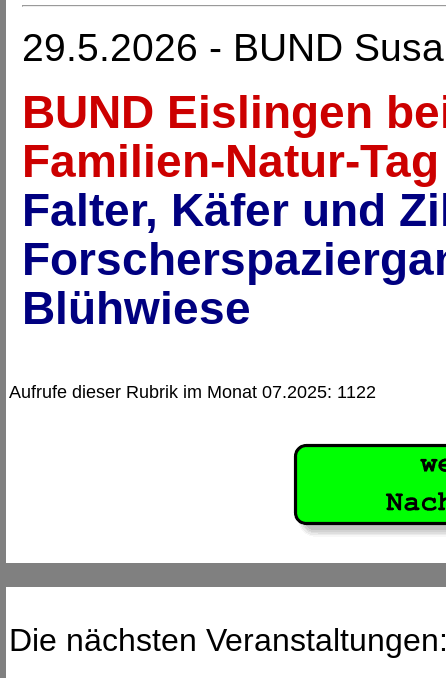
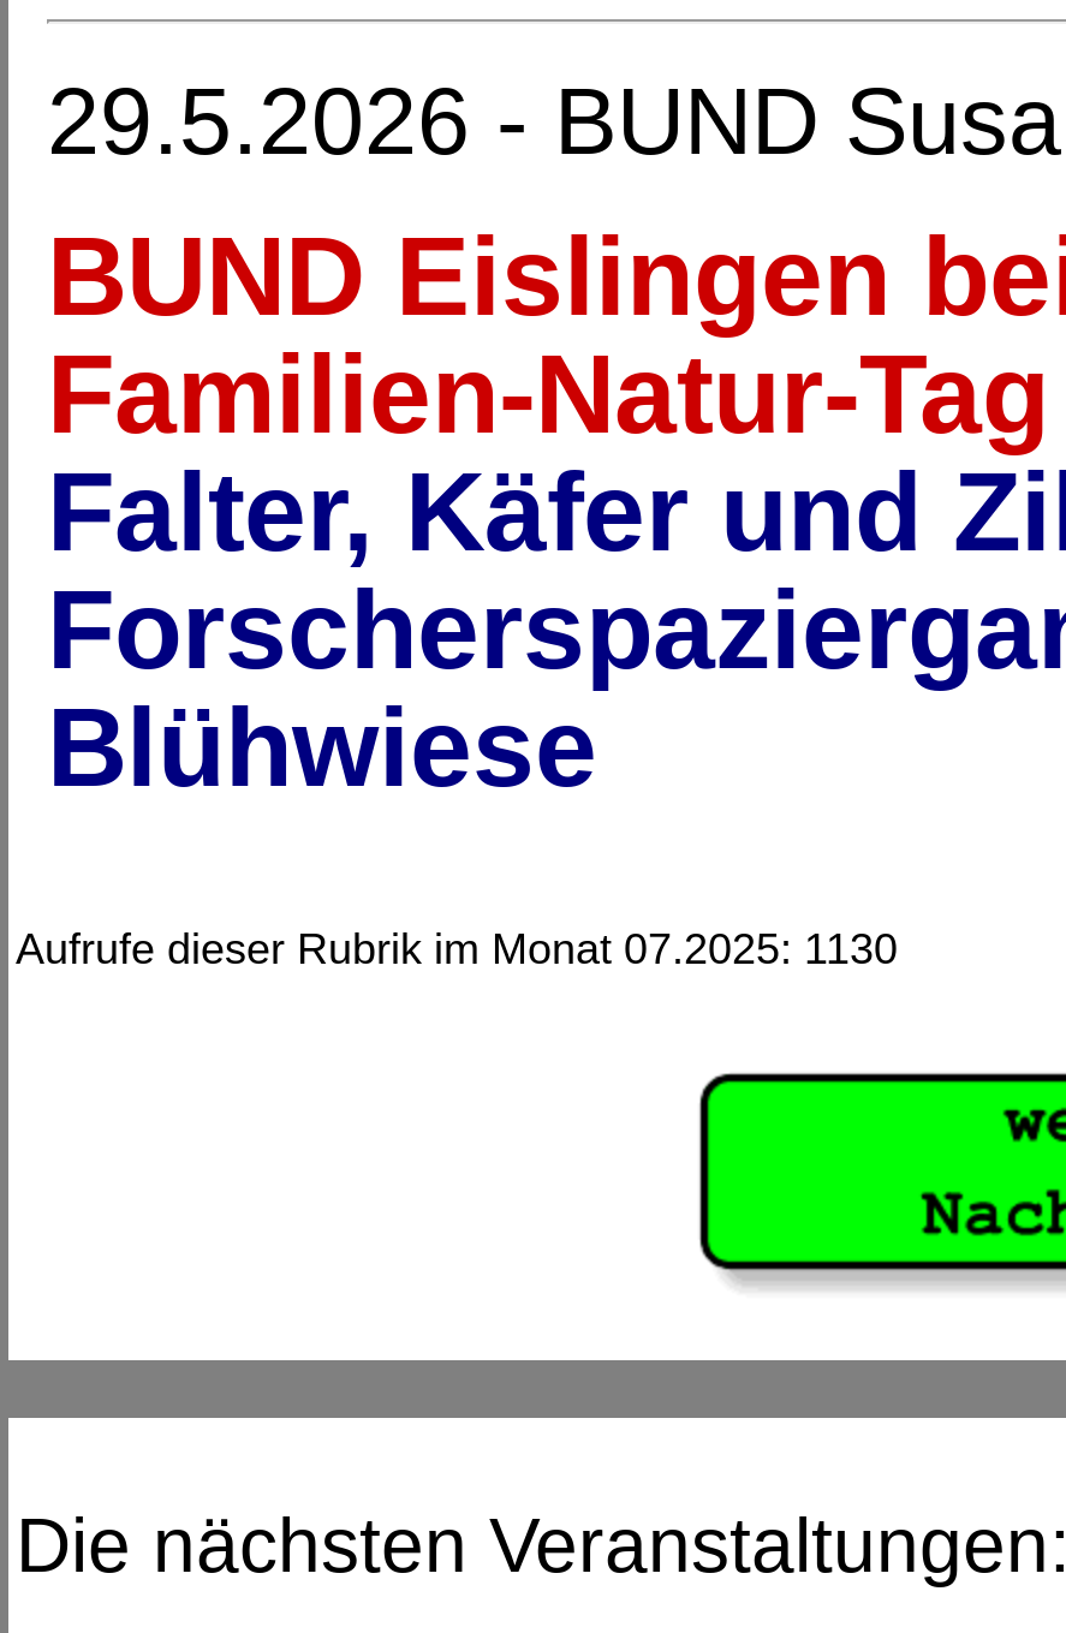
[9,382,376,402] Aufrufe dieser Rubrik im Monat 07.2025: 1122 -> [16,925,898,973] Aufrufe dieser Rubrik im Monat 07.2025: 1130

